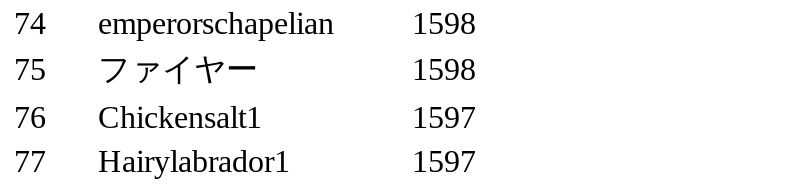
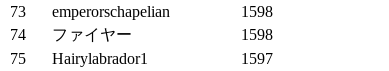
[14,6,334,40] 74 emperorschapelian -> [10,3,170,20] 73 emperorschapelian
[14,52,258,86] 75 ファイヤー -> [10,26,132,43] 74 ファイヤー
[14,100,476,178] 76 | Chickensalt1 | 1597 | 77 -> [10,50,26,67] 75

